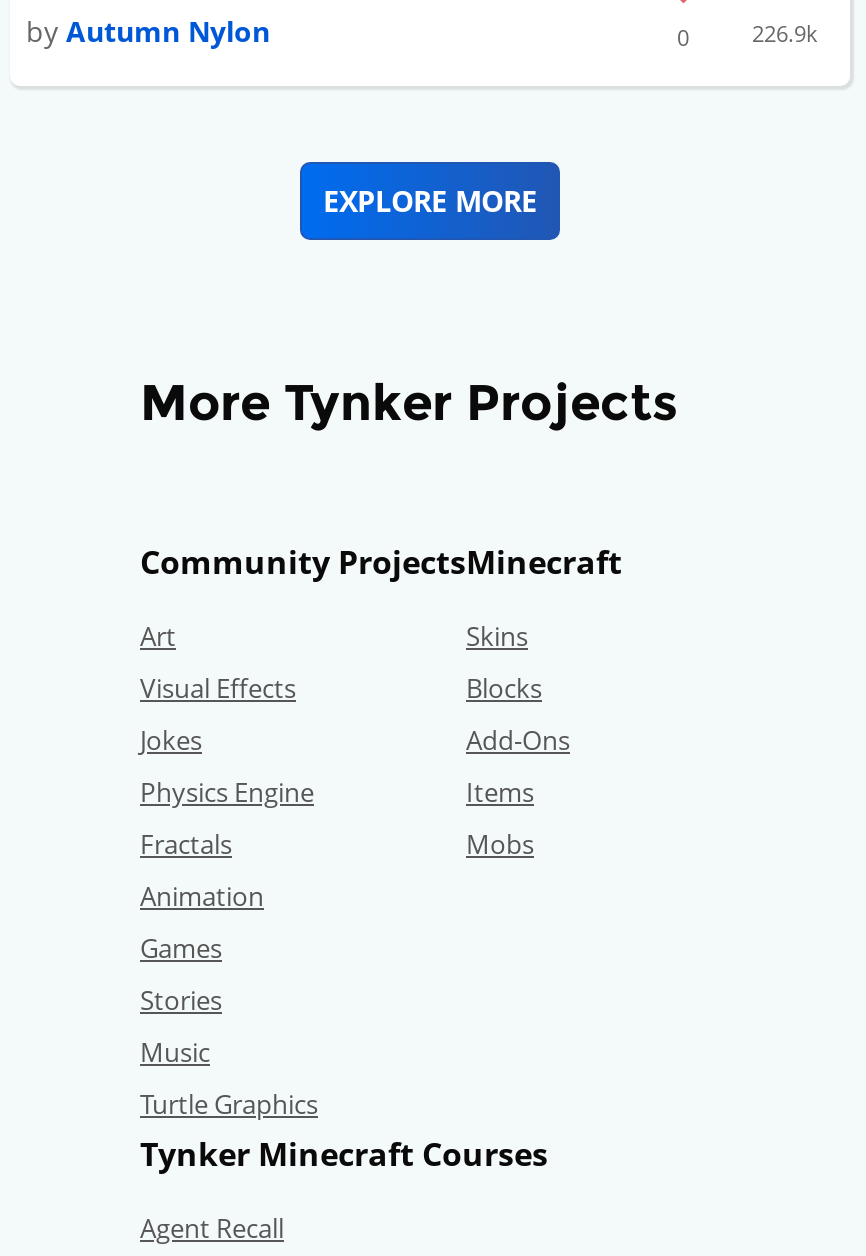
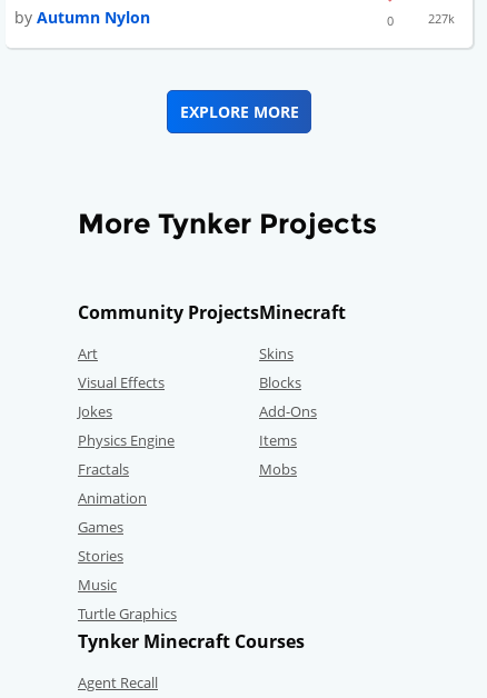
[752,18,818,48] 226.9k -> [428,10,455,27] 227k

